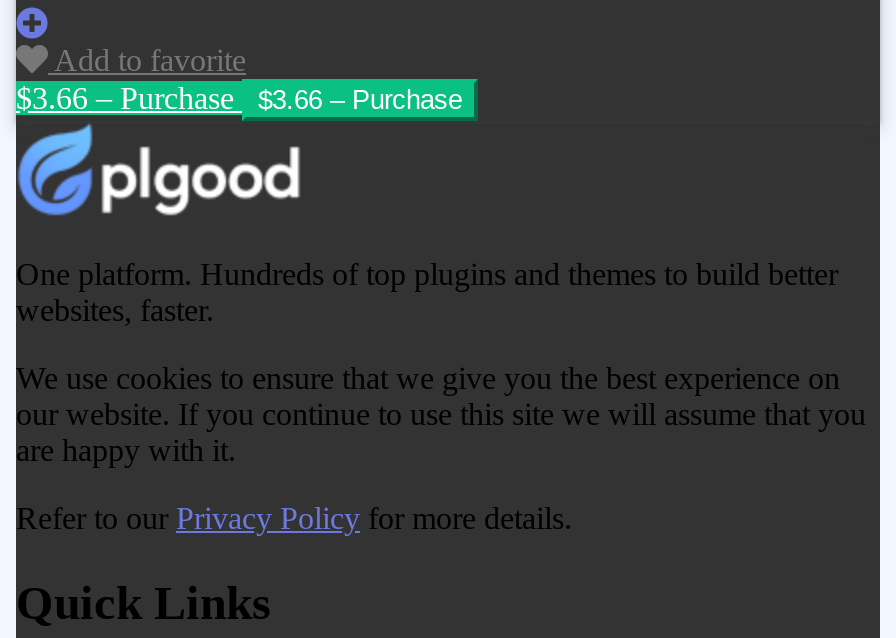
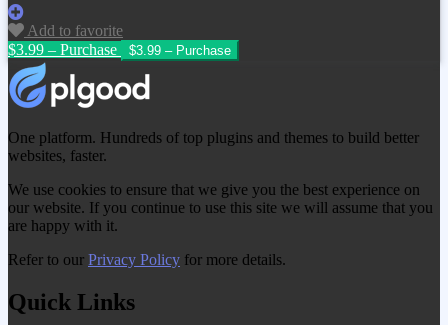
[16,81,234,115] $3.66 – Purchase -> [8,41,117,58] $3.99 – Purchase

